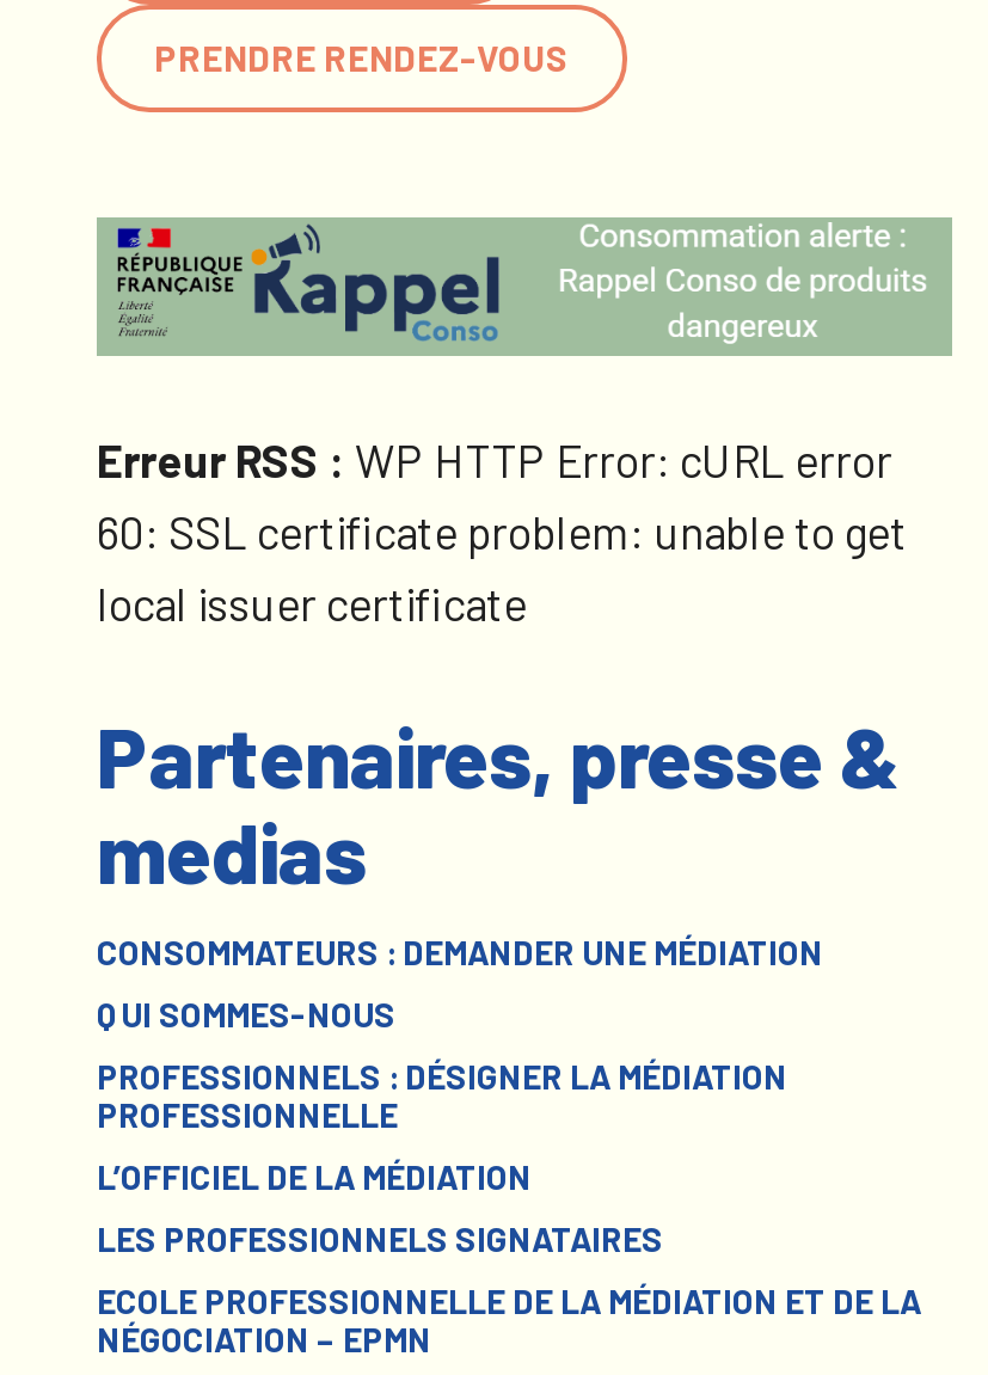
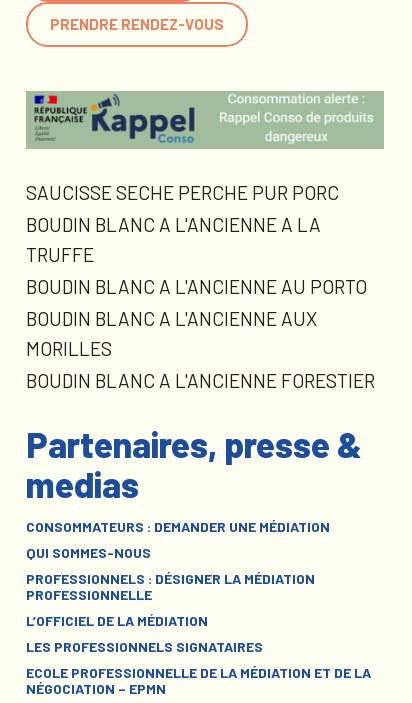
[97,432,907,630] Erreur RSS : WP HTTP Error: cURL error | 60: SSL certificate problem: unable to get | local issuer certificate -> [26,181,375,391] SAUCISSE SECHE PERCHE PUR PORC | BOUDIN BLANC A L'ANCIENNE A LA | TRUFFE | BOUDIN BLANC A L'ANCIENNE AU PORTO | BOUDIN BLANC A L'ANCIENNE AUX | MORILLES | BOUDIN BLANC A L'ANCIENNE FORESTIER

